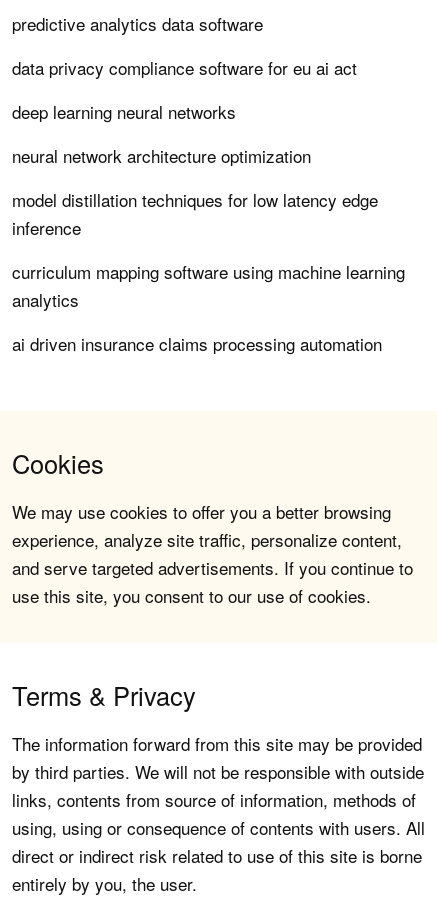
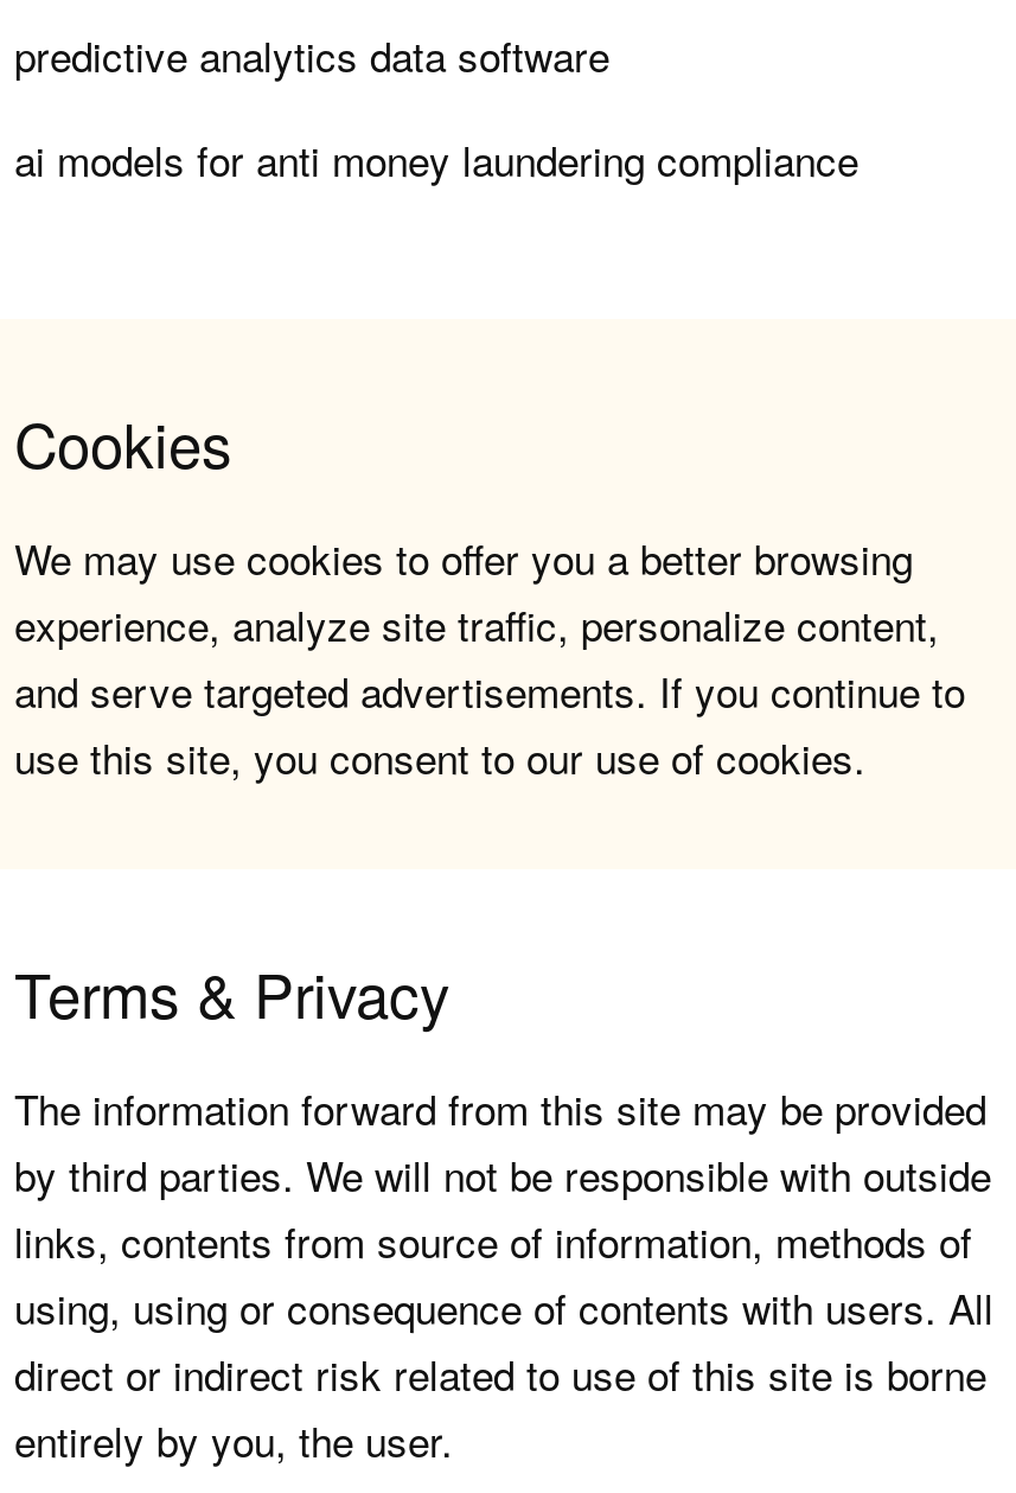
[12,55,405,356] data privacy compliance software for eu ai act | deep learning neural networks | neural network architecture optimization | model distillation techniques for low latency edge | inference | curriculum mapping software using machine learning | analytics | ai driven insurance claims processing automation -> [14,129,858,189] ai models for anti money laundering compliance

